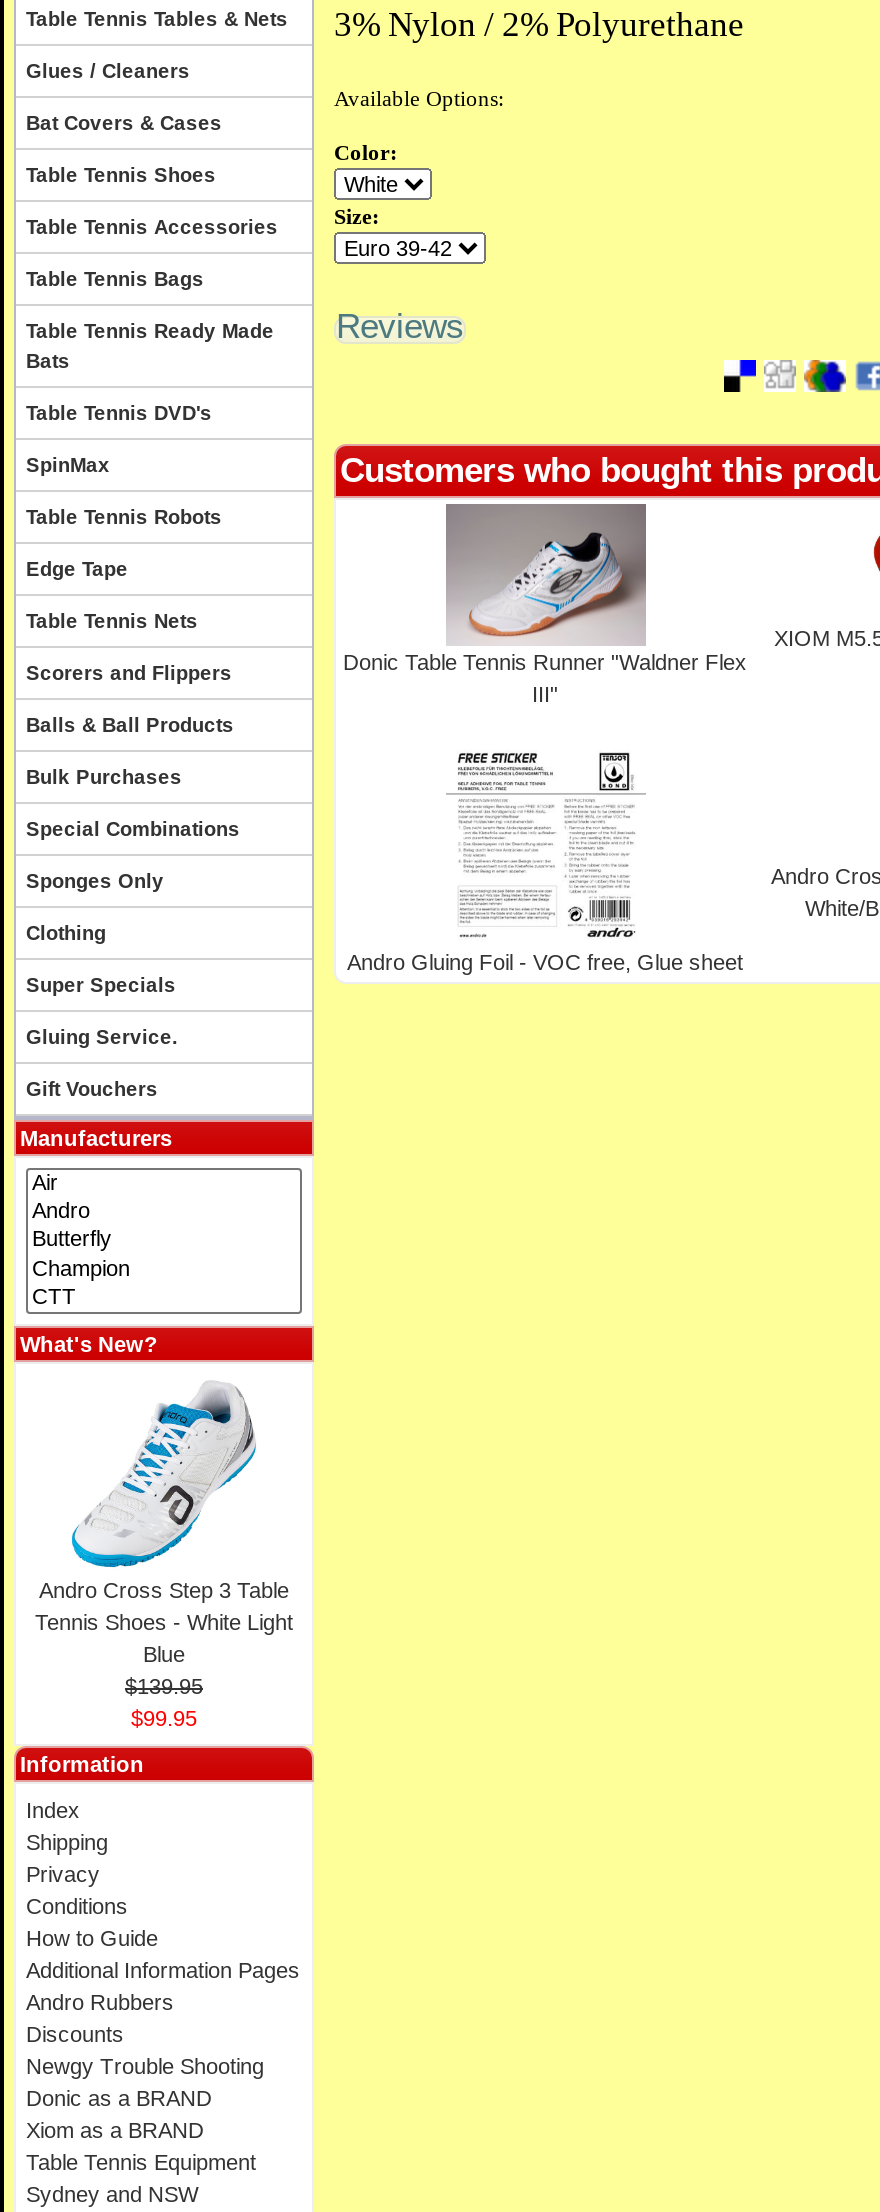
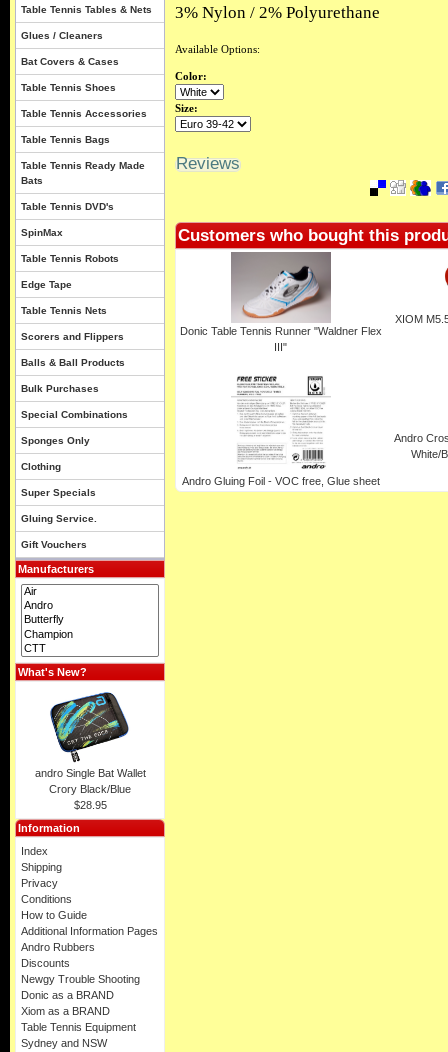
[35,1384,293,1730] [image] | Andro Cross Step 3 Table | Tennis Shoes - White Light | Blue | $139.95 | $99.95 -> [34,692,145,811] [image] | andro Single Bat Wallet | Crory Black/Blue | $28.95

